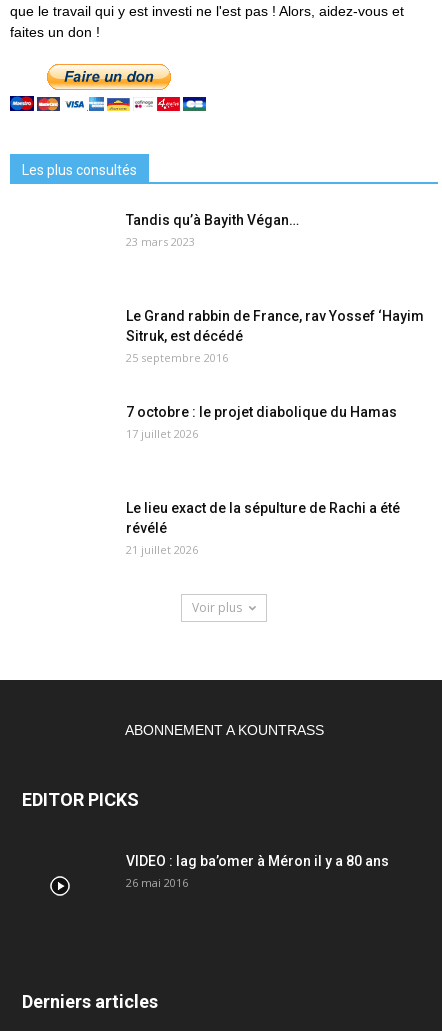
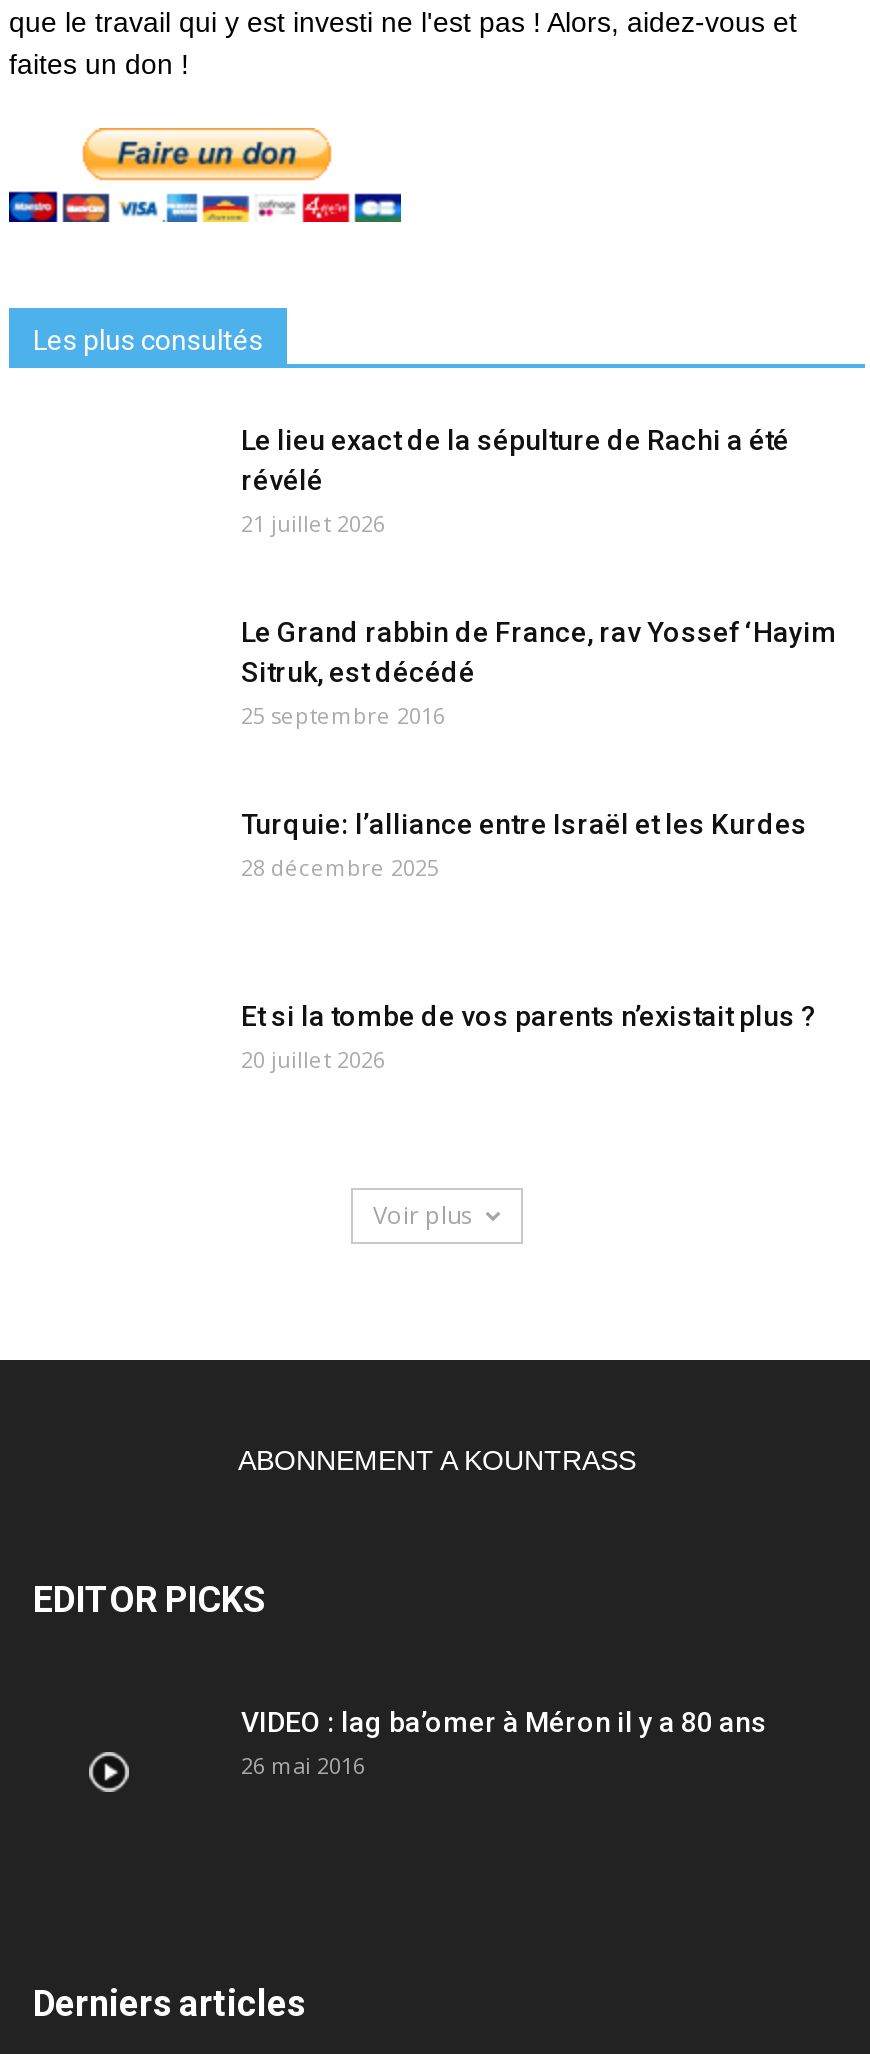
[126,212,299,249] Tandis qu’à Bayith Végan… | 23 mars 2023 -> none
none -> [241,1000,817,1074] Et si la tombe de vos parents n’existait plus ? | 20 juillet 2026
[126,404,397,441] 7 octobre : le projet diabolique du Hamas | 17 juillet 2026 -> [241,808,807,882] Turquie: l’alliance entre Israël et les Kurdes | 28 décembre 2025
moved [126,500,400,557] -> [241,424,789,538]: Le lieu exact de la sépulture de Rachi a été | révélé | 21 juillet 2026

